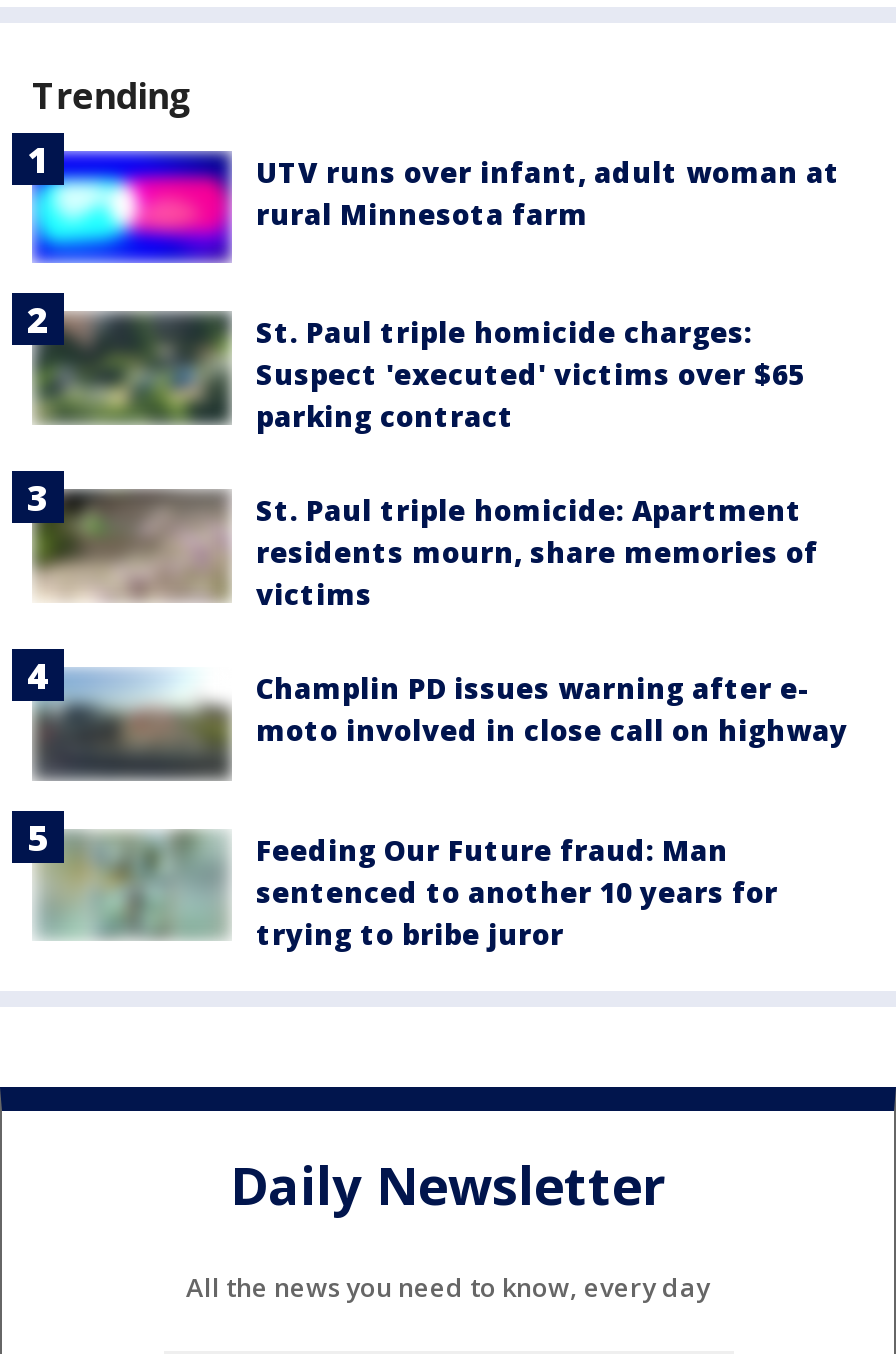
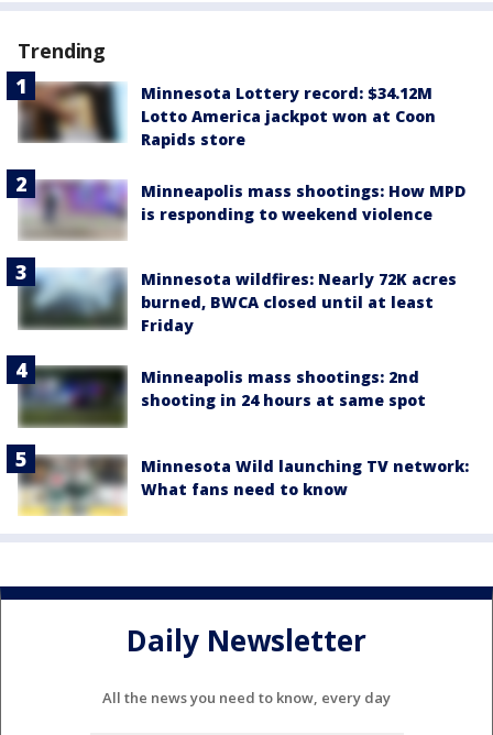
[30,149,840,265] [image] | UTV runs over infant, adult woman at | rural Minnesota farm -> [17,80,436,150] [image] | Minnesota Lottery record: $34.12M | Lotto America jackpot won at Coon | Rapids store
[10,291,804,439] [image] | St. Paul triple homicide charges: | Suspect 'executed' victims over $65 | parking contract -> [6,160,465,241] [image] | Minneapolis mass shootings: How MPD | is responding to weekend violence
[34,485,818,613] [image] | St. Paul triple homicide: Apartment | residents mourn, share memories of | victims -> [18,267,457,336] [image] | Minnesota wildfires: Nearly 72K acres | burned, BWCA closed until at least | Friday
[36,663,848,767] [image] | Champlin PD issues warning after e- | moto involved in close call on highway -> [28,364,426,421] [image] | Minneapolis mass shootings: 2nd | shooting in 24 hours at same spot
[34,825,778,952] [image] | Feeding Our Future fraud: Man | sentenced to another 10 years for | trying to bribe juror -> [18,455,469,516] [image] | Minnesota Wild launching TV network: | What fans need to know

